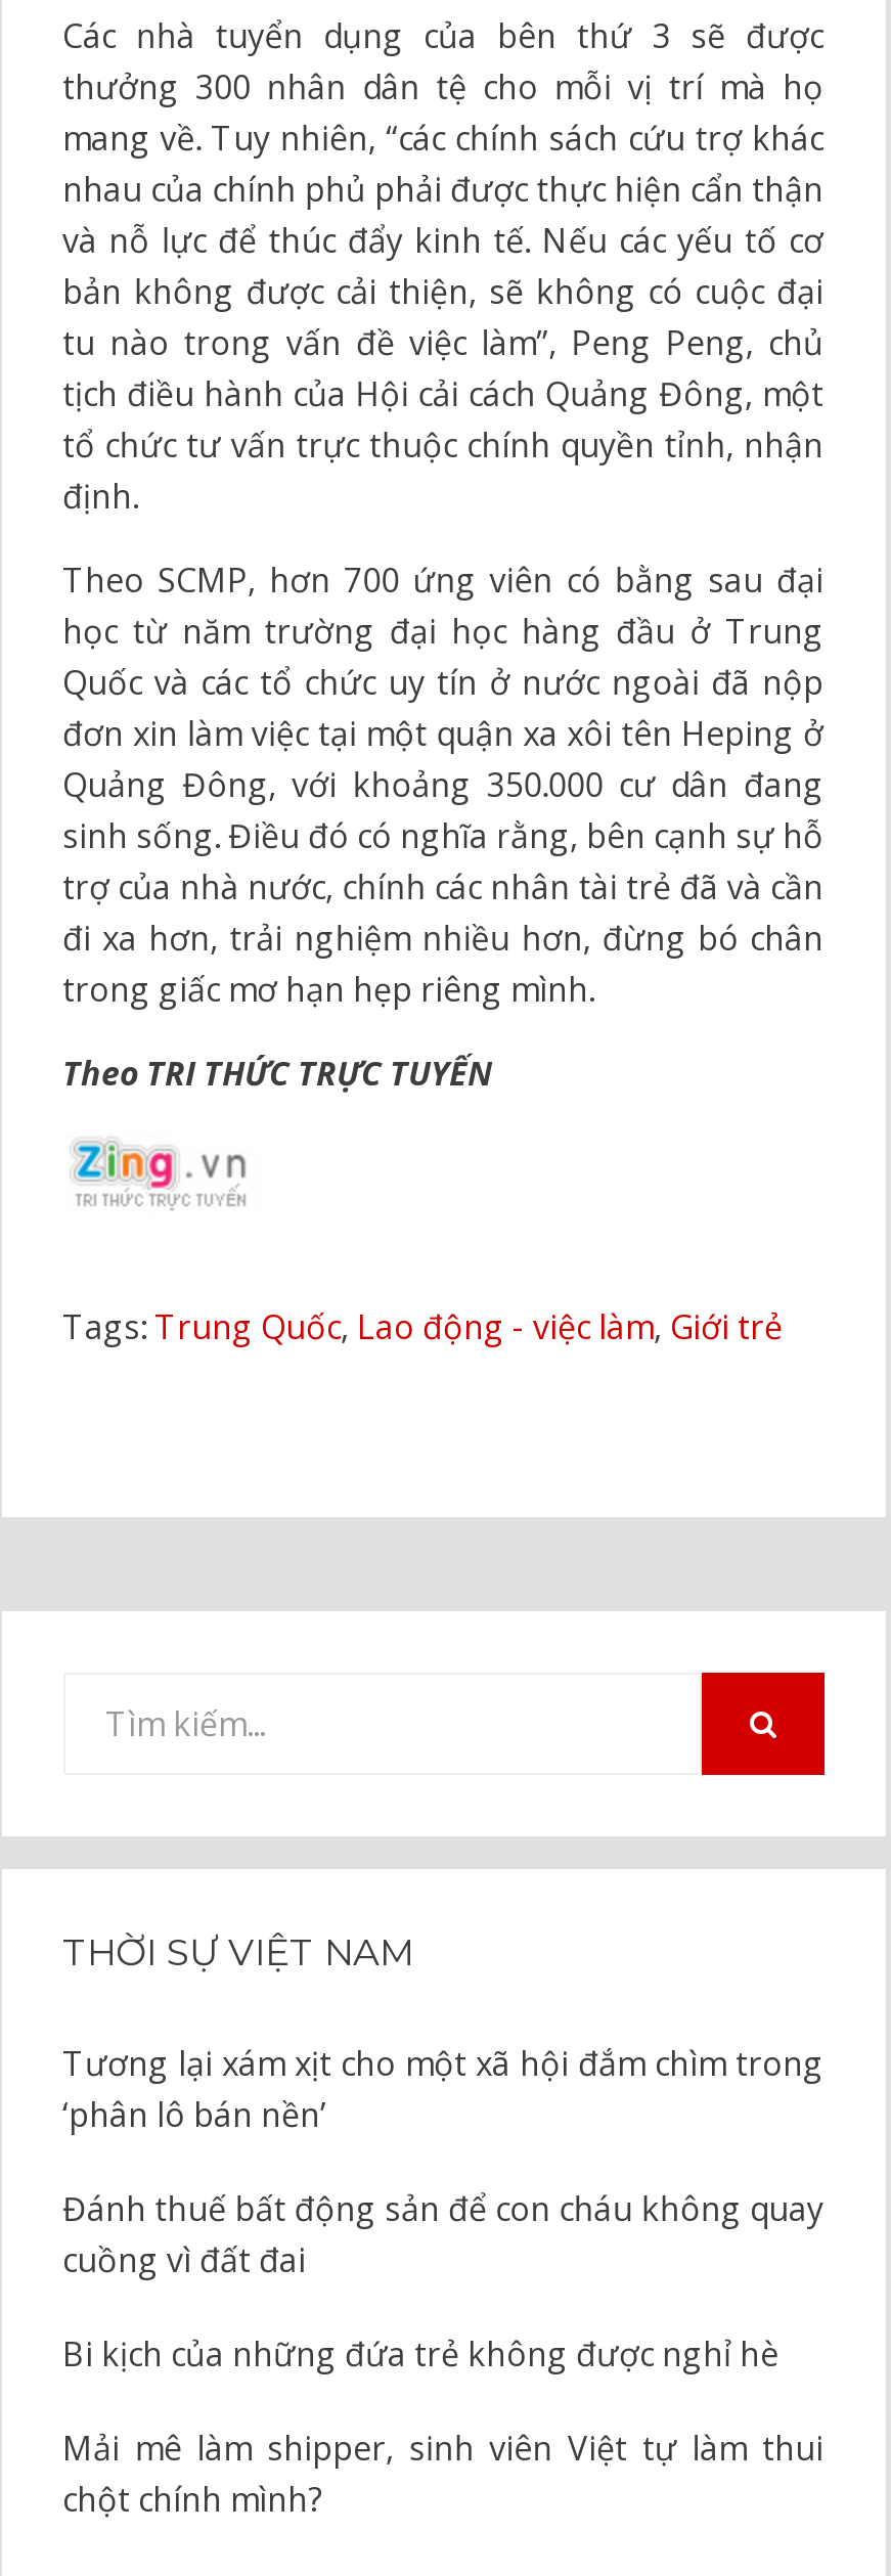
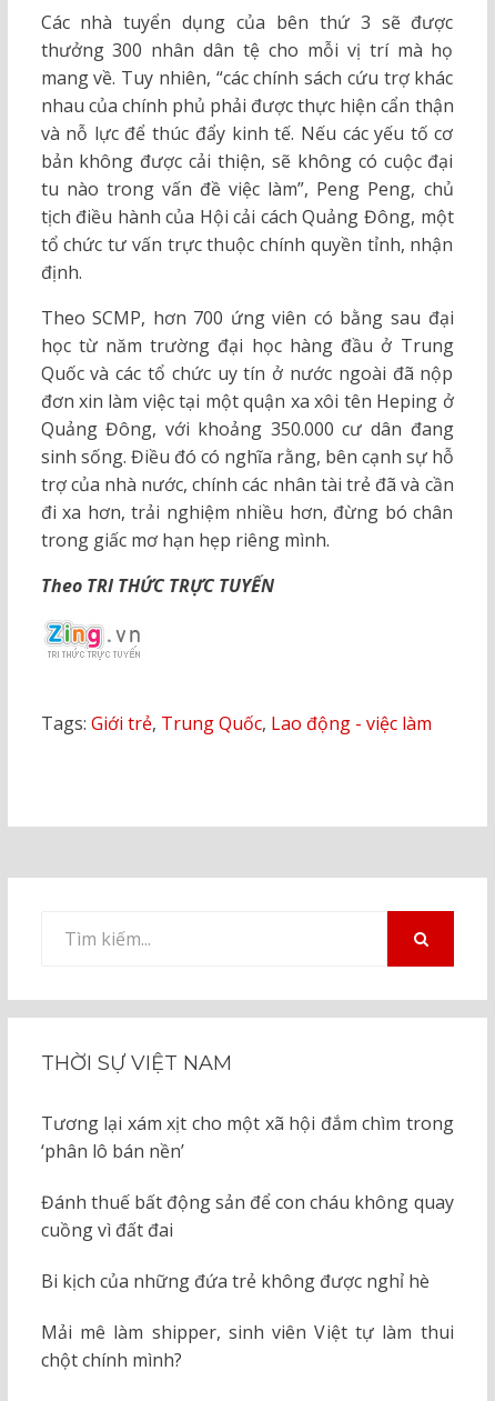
[62,1304,783,1349] Tags: Trung Quốc, Lao động - việc làm, Giới trẻ -> [41,711,431,735] Tags: Giới trẻ, Trung Quốc, Lao động - việc làm

